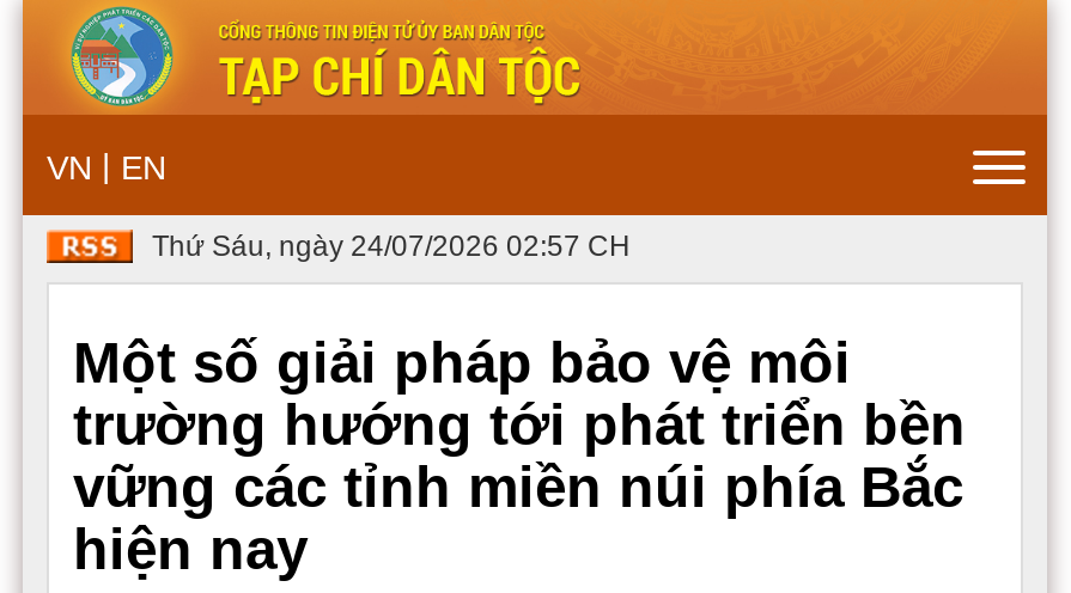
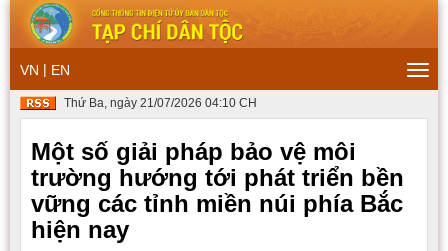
[152,231,631,264] Thứ Sáu, ngày 24/07/2026 02:57 CH -> [64,96,257,110] Thứ Ba, ngày 21/07/2026 04:10 CH

